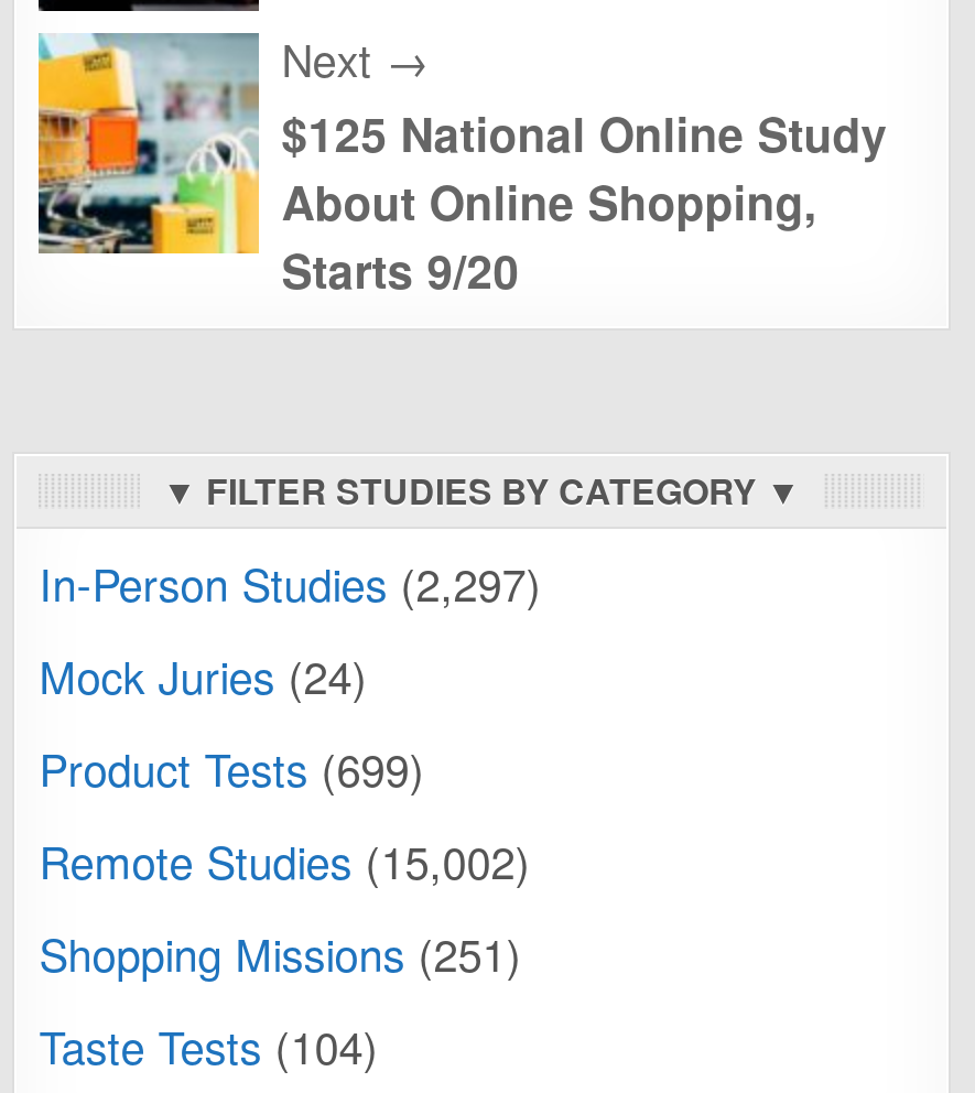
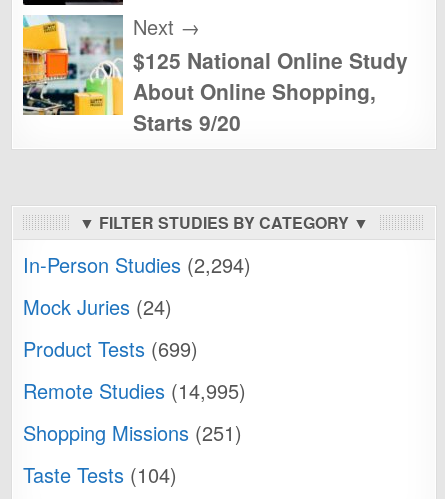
[39,552,541,616] In-Person Studies (2,297) -> [23,250,251,279] In-Person Studies (2,294)
[39,830,530,894] Remote Studies (15,002) -> [23,376,246,405] Remote Studies (14,995)

